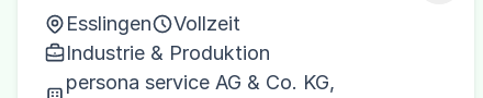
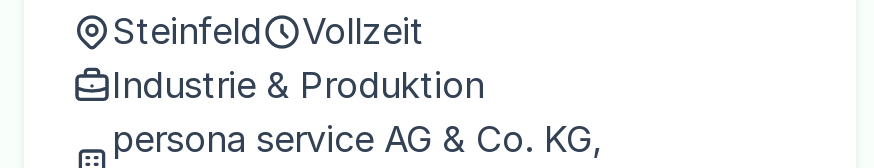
[66,12,151,35] Esslingen -> [112,10,262,52] Steinfeld

